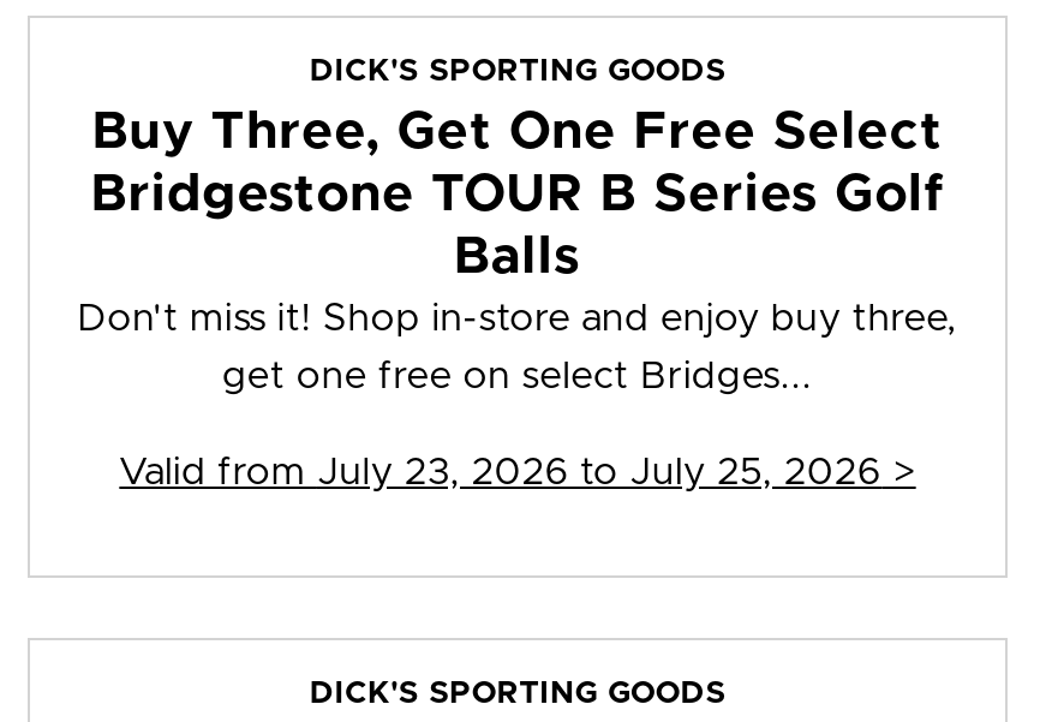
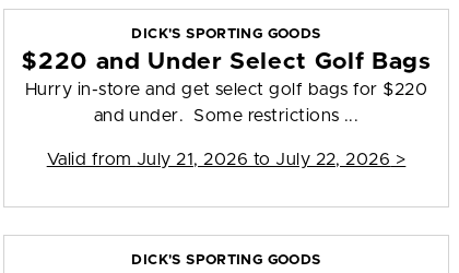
[77,107,958,338] Buy Three, Get One Free Select | Bridgestone TOUR B Series Golf | Balls | Don't miss it! Shop in-store and enjoy buy three, -> [21,50,431,98] $220 and Under Select Golf Bags | Hurry in-store and get select golf bags for $220
[222,357,813,396] get one free on select Bridges... -> [94,107,359,125] and under. Some restrictions ...
[119,453,916,492] Valid from July 23, 2026 to July 25, 2026 > -> [47,151,406,168] Valid from July 21, 2026 to July 22, 2026 >

